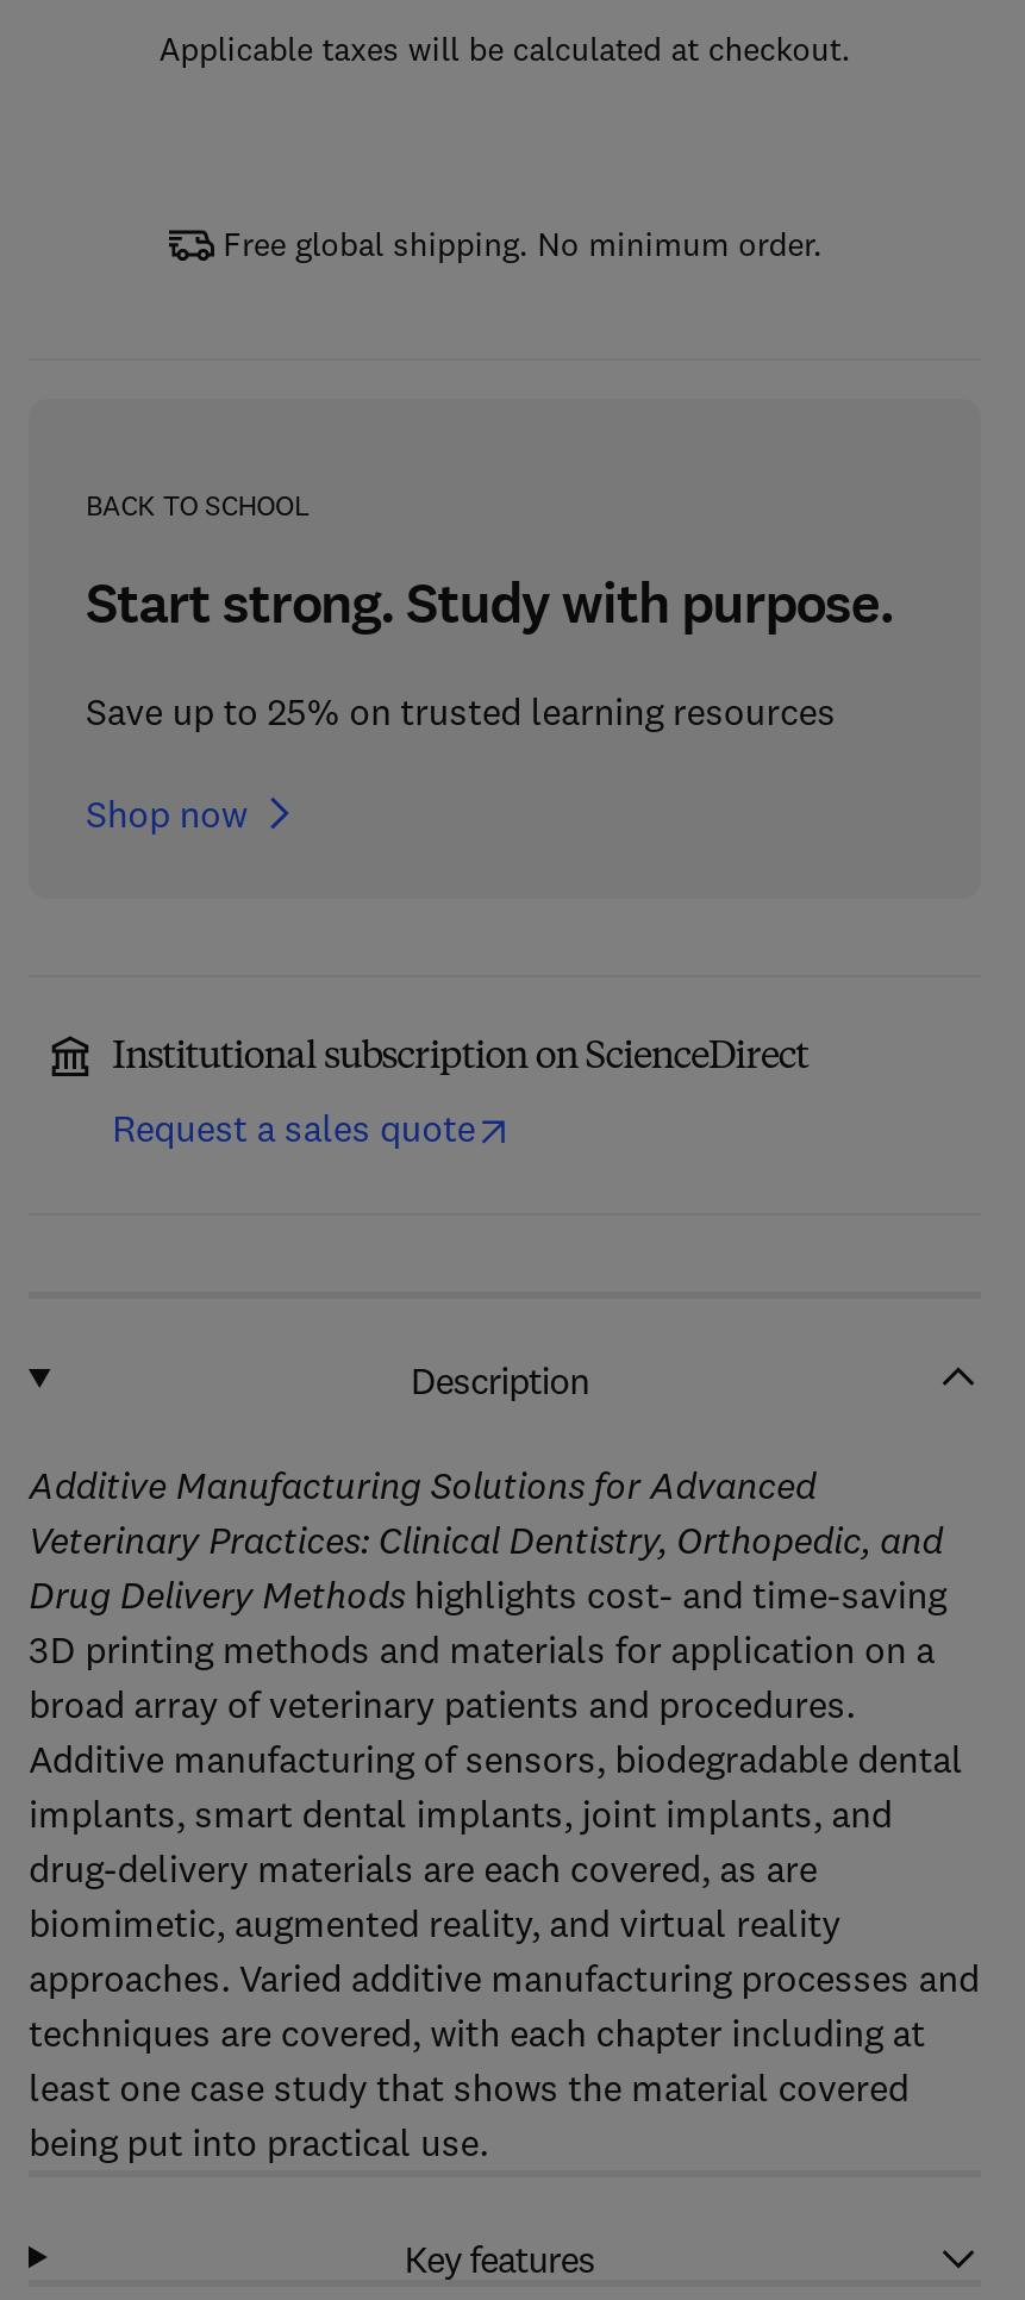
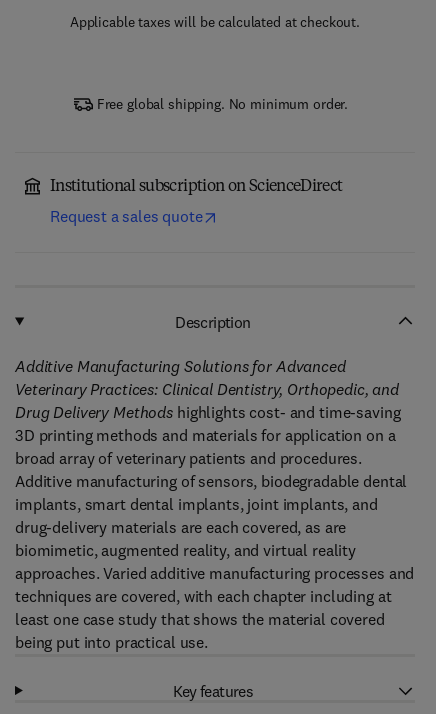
[86,487,894,837] BACK TO SCHOOL | Start strong. Study with purpose. | Save up to 25% on trusted learning resources | Shop now -> none

